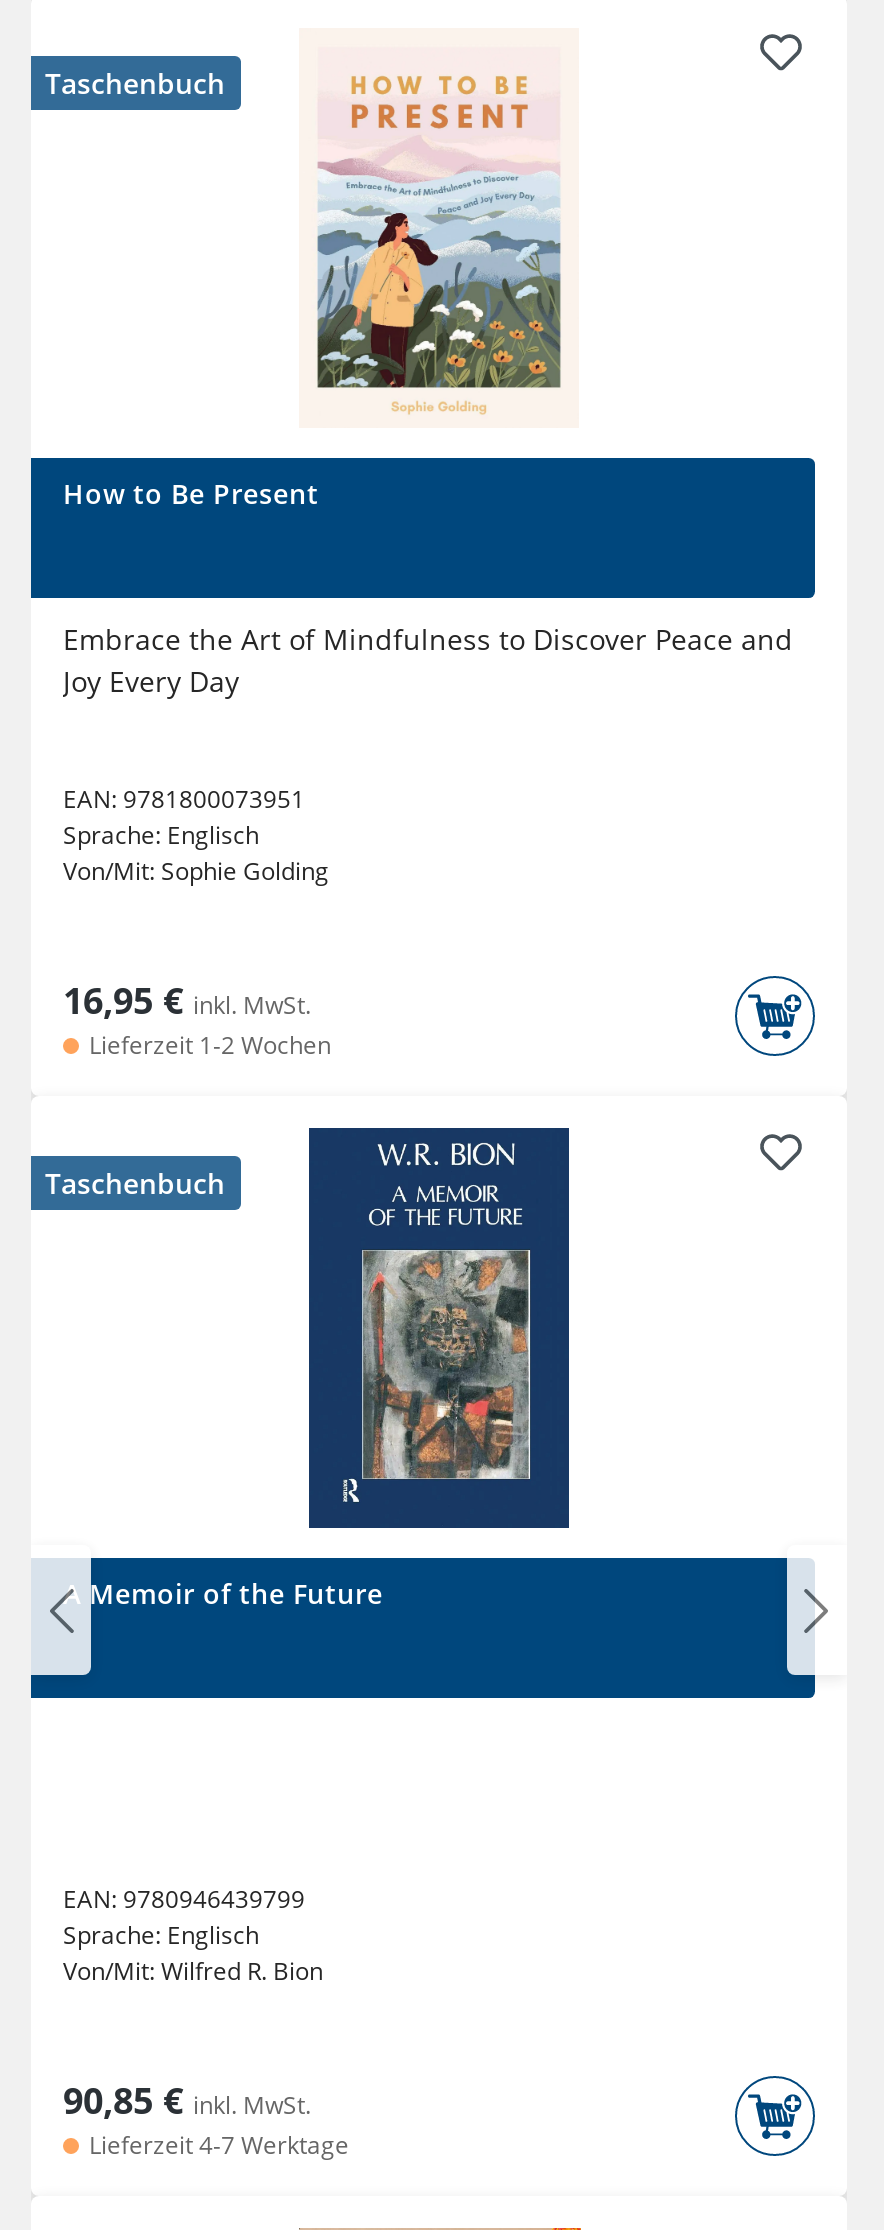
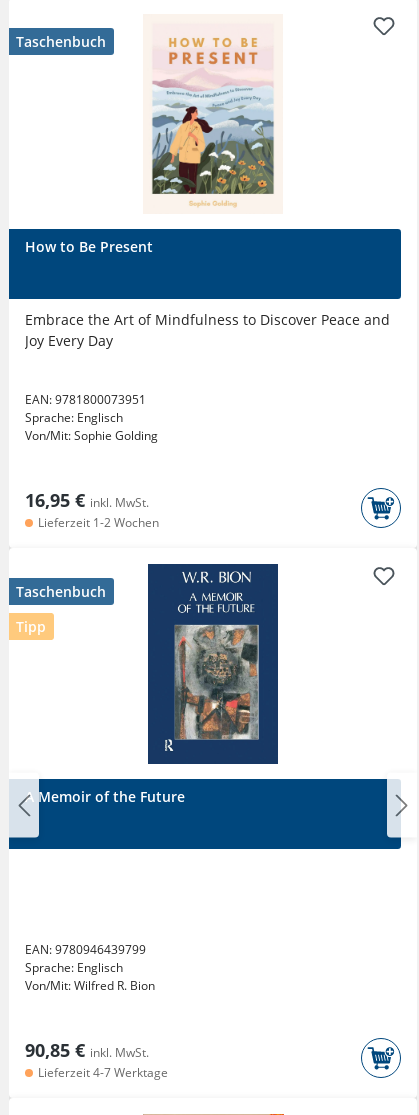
none -> [16,617,46,636] Tipp

